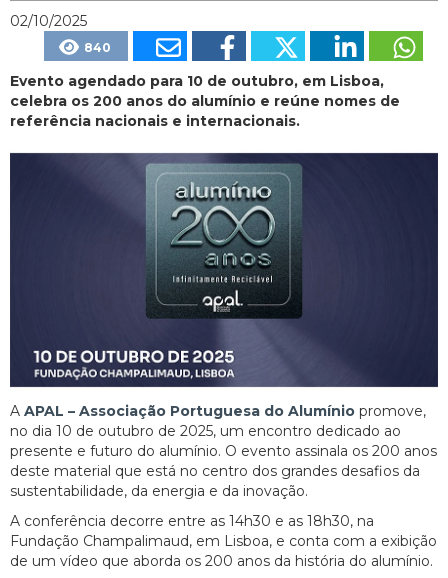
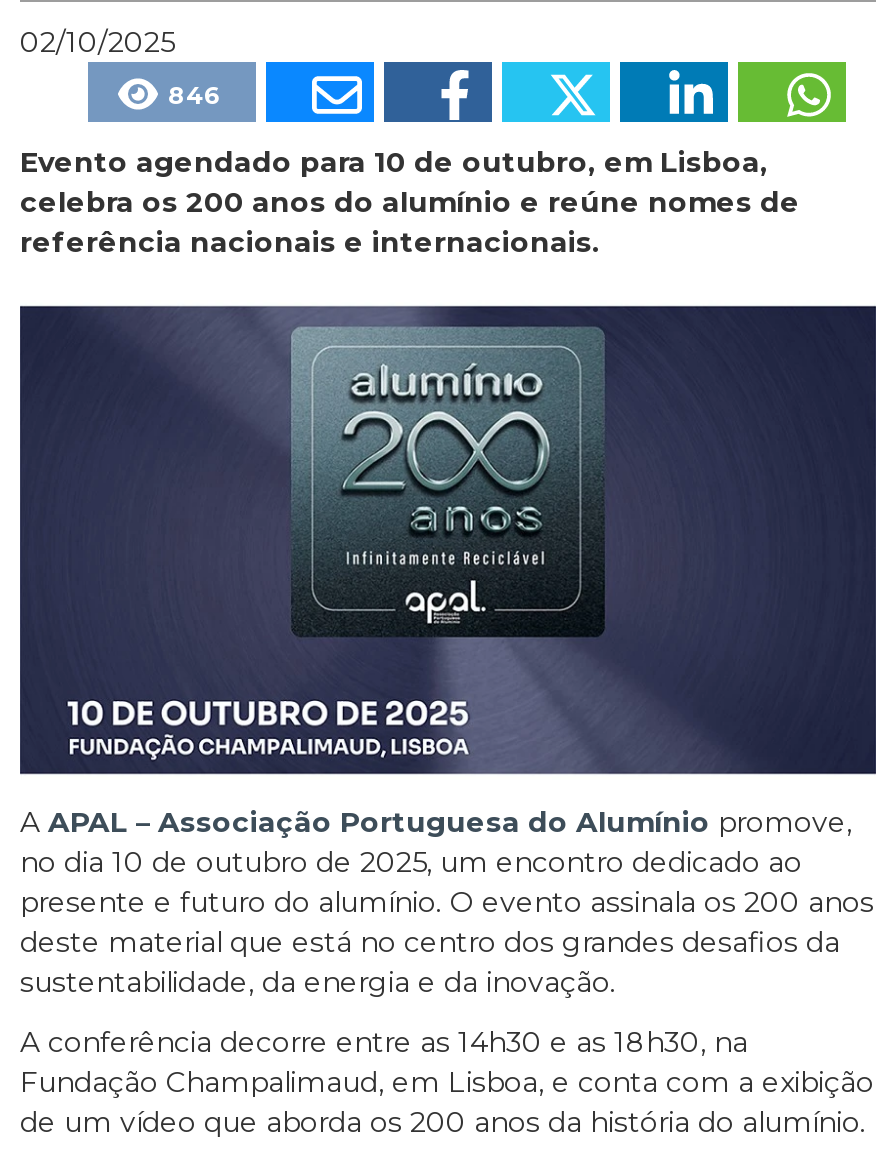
[84,40,111,55] 840 -> [168,79,220,109] 846

